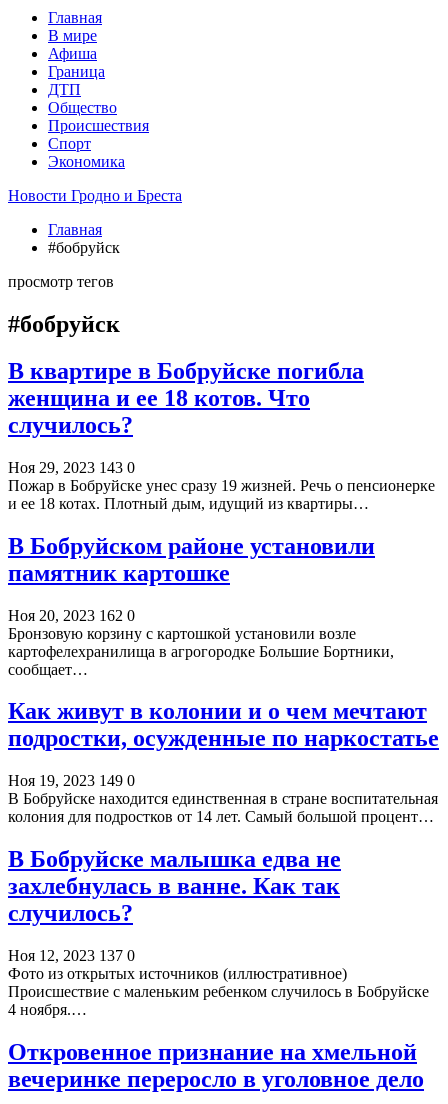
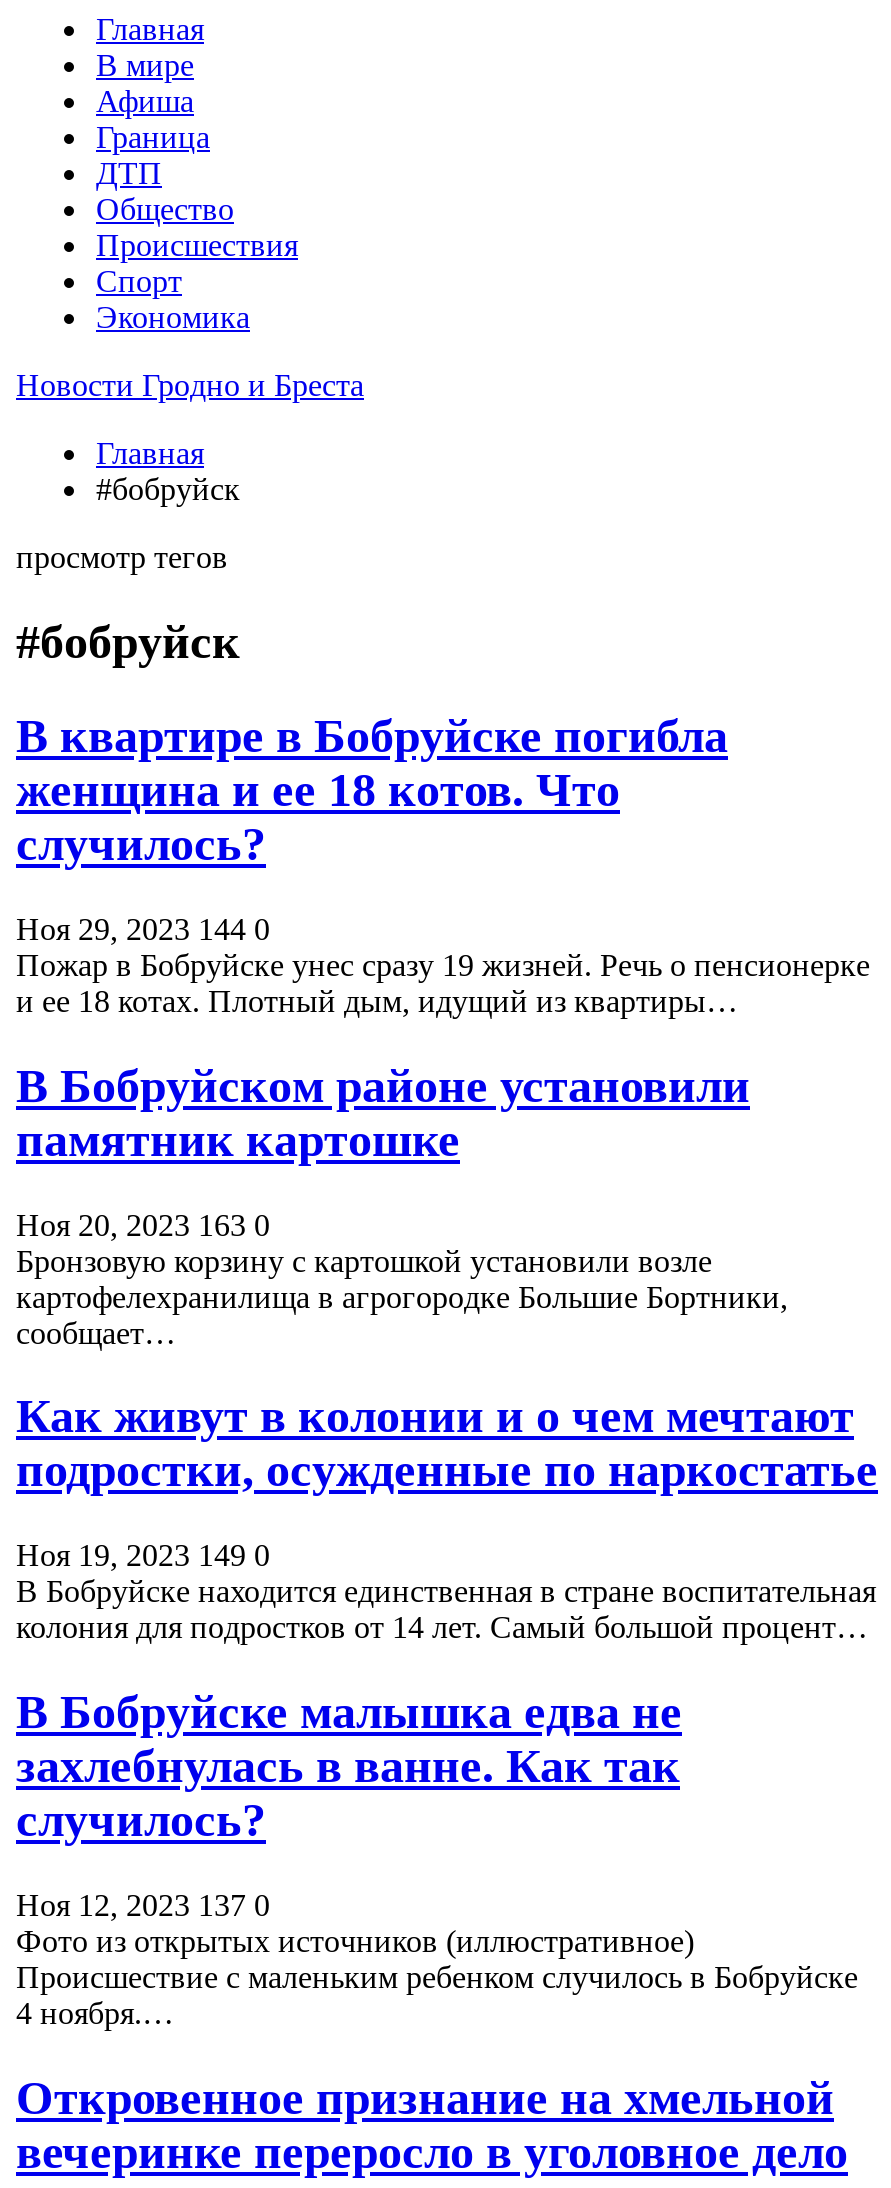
[8,459,135,476] Ноя 29, 2023 143 0 -> [16,911,270,945] Ноя 29, 2023 144 0
[8,606,135,623] Ноя 20, 2023 162 0 -> [16,1207,270,1241] Ноя 20, 2023 163 0

